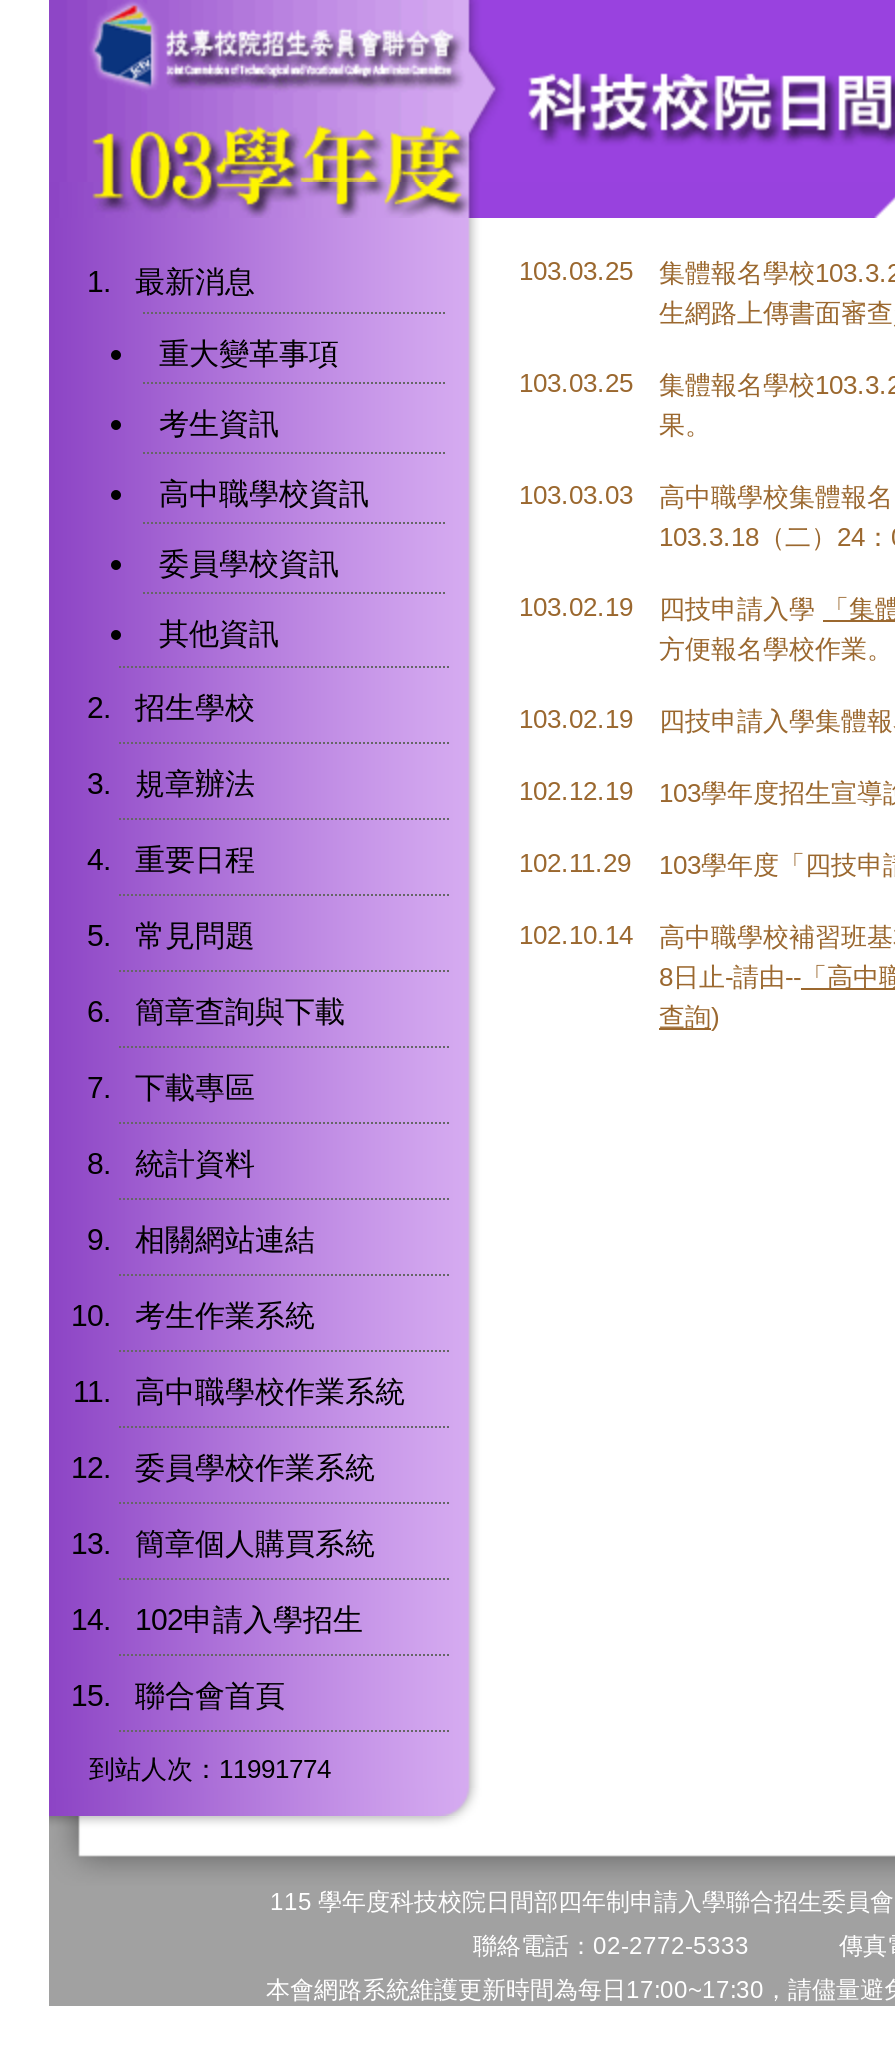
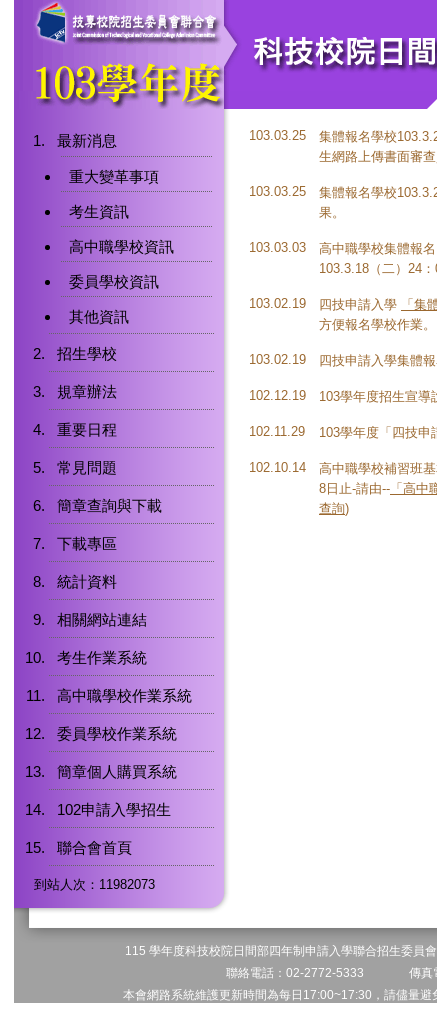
[89,1754,331,1784] 到站人次：11991774 -> [34,877,155,892] 到站人次：11982073

